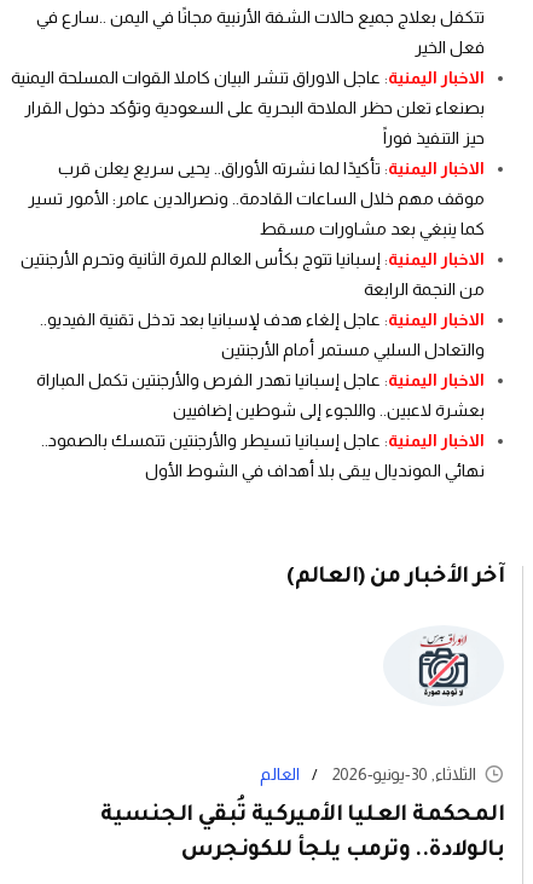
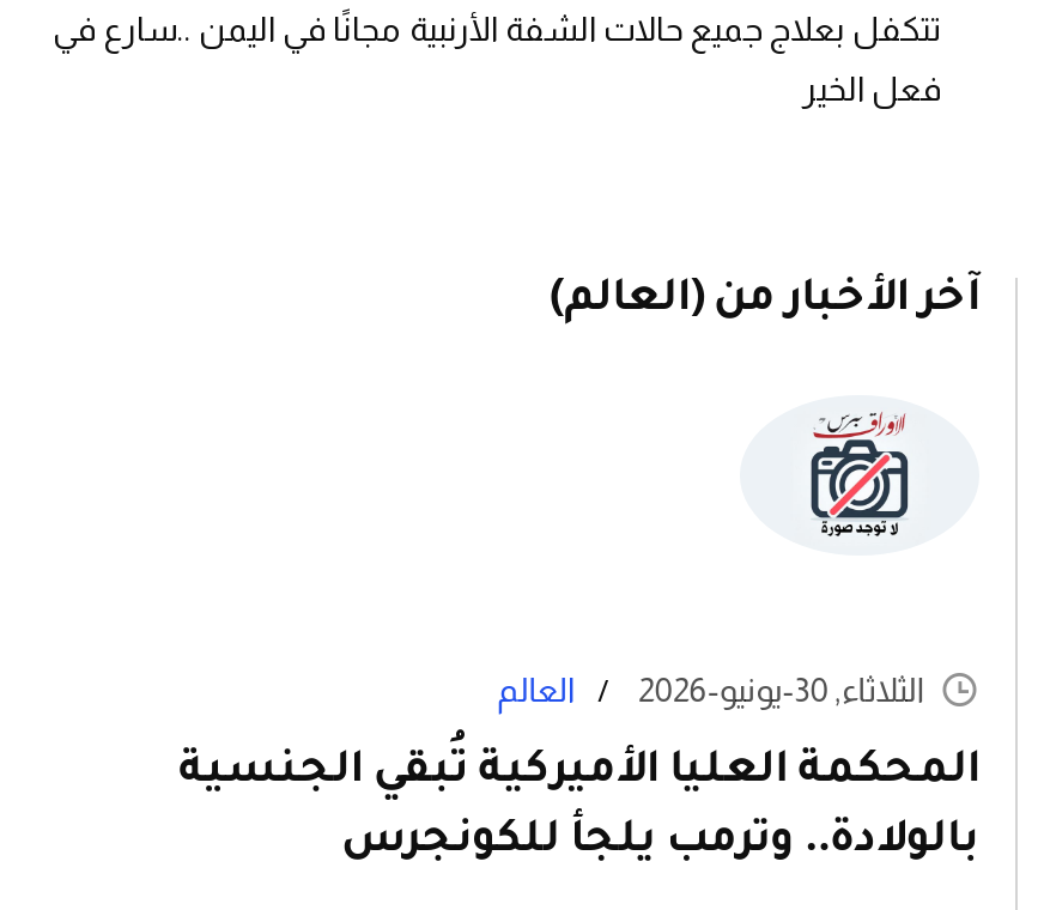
[11,68,485,481] الاخبار اليمنية: عاجل الاوراق تنشر البيان كاملا القوات المسلحة اليمنية | بصنعاء تعلن حظر الملاحة البحرية على السعودية وتؤكد دخول القرار | حيز التنفيذ فوراً | الاخبار اليمنية: تأكيدًا لما نشرته الأوراق.. يحيى سريع يعلن قرب | موقف مهم خلال الساعات القادمة.. ونصرالدين عامر: الأمور تسير | كما ينبغي بعد مشاورات مسقط | الاخبار اليمنية: إسبانيا تتوج بكأس العالم للمرة الثانية وتحرم الأرجنتين | من النجمة الرابعة | الاخبار اليمنية: عاجل إلغاء هدف لإسبانيا بعد تدخل تقنية الفيديو.. | والتعادل السلبي مستمر أمام الأرجنتين | الاخبار اليمنية: عاجل إسبانيا تهدر الفرص والأرجنتين تكمل المباراة | بعشرة لاعبين.. واللجوء إلى شوطين إضافيين | الاخبار اليمنية: عاجل إسبانيا تسيطر والأرجنتين تتمسك بالصمود.. | نهائي المونديال يبقى بلا أهداف في الشوط الأول -> none

